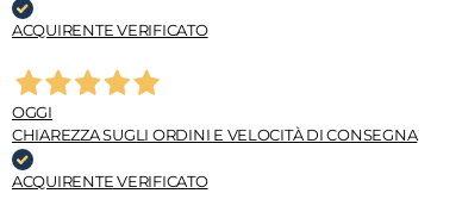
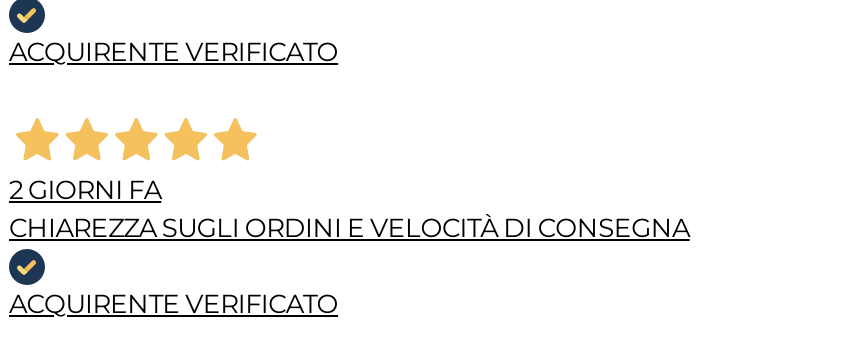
[12,102,52,121] OGGI -> [9,172,161,204] 2 GIORNI FA

